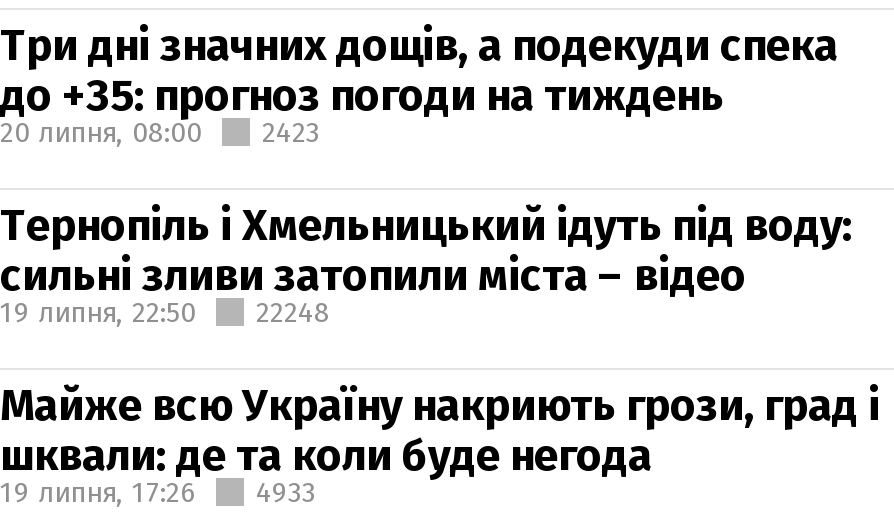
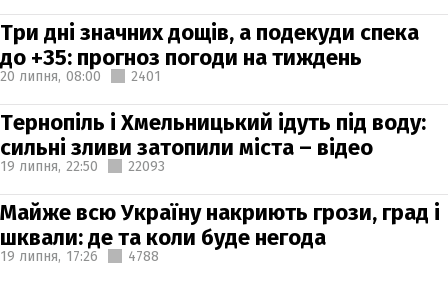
[0,115,320,149] 20 липня, 08:00 2423 -> [0,67,161,84] 20 липня, 08:00 2401
[0,295,330,329] 19 липня, 22:50 22248 -> [0,157,165,174] 19 липня, 22:50 22093
[0,475,316,509] 19 липня, 17:26 4933 -> [0,247,159,264] 19 липня, 17:26 4788

